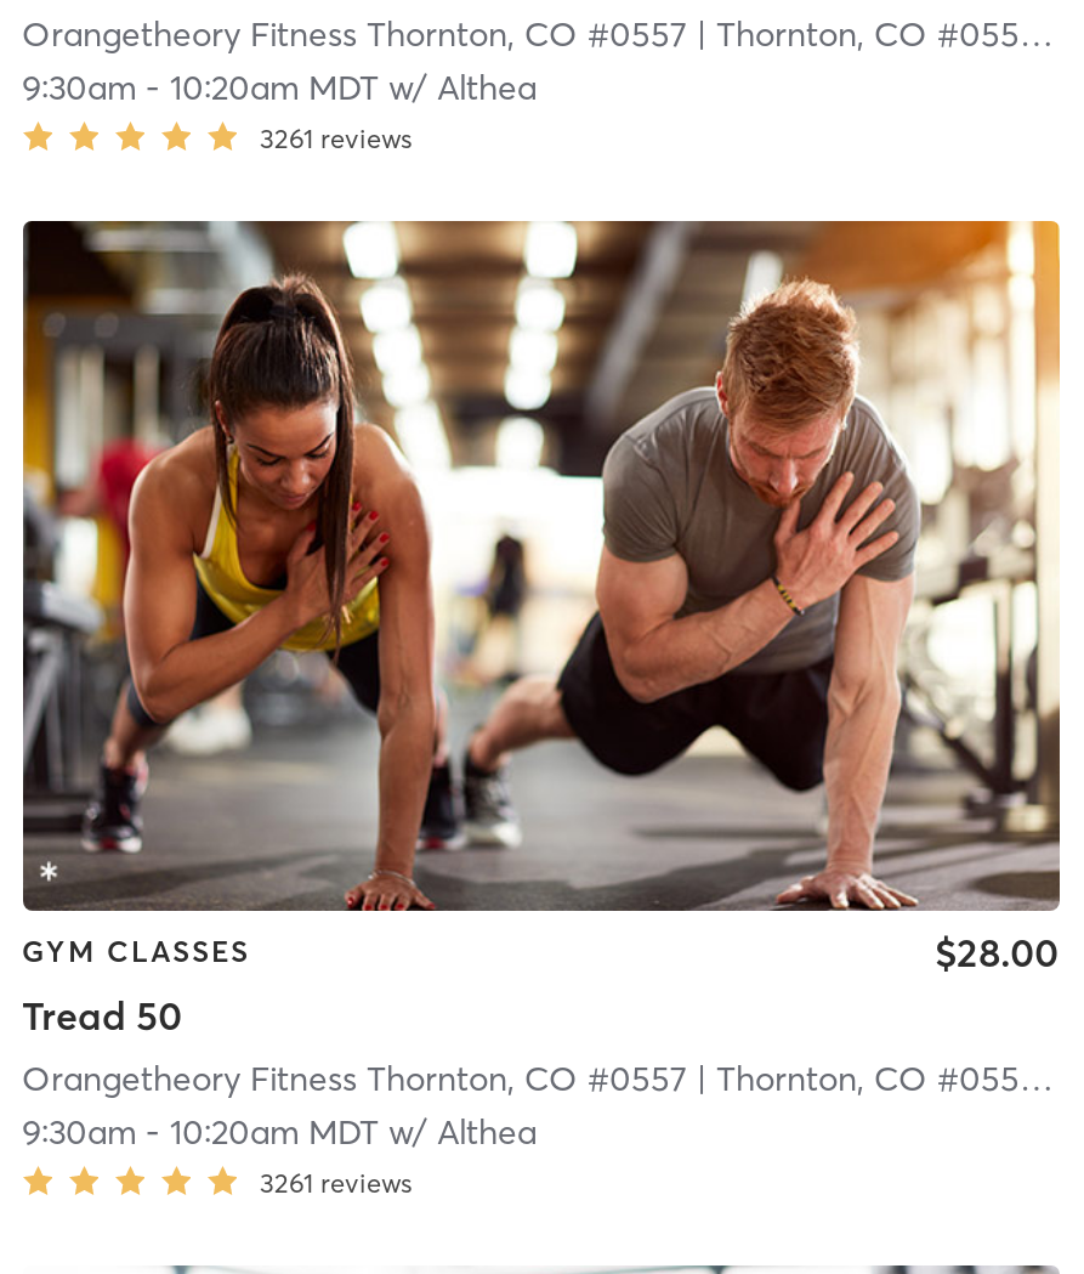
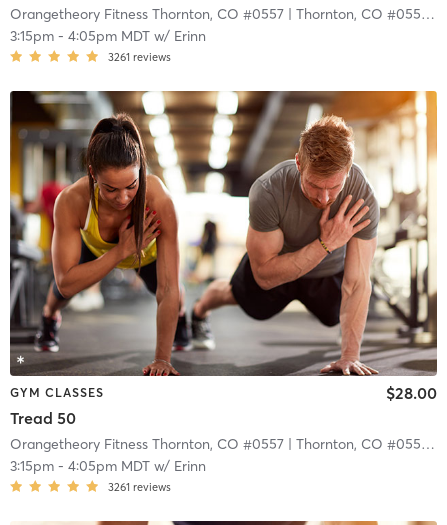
[22,65,537,108] 9:30am - 10:20am MDT w/ Althea -> [9,27,205,45] 3:15pm - 4:05pm MDT w/ Erinn
[22,1109,537,1153] 9:30am - 10:20am MDT w/ Althea -> [9,457,205,475] 3:15pm - 4:05pm MDT w/ Erinn

